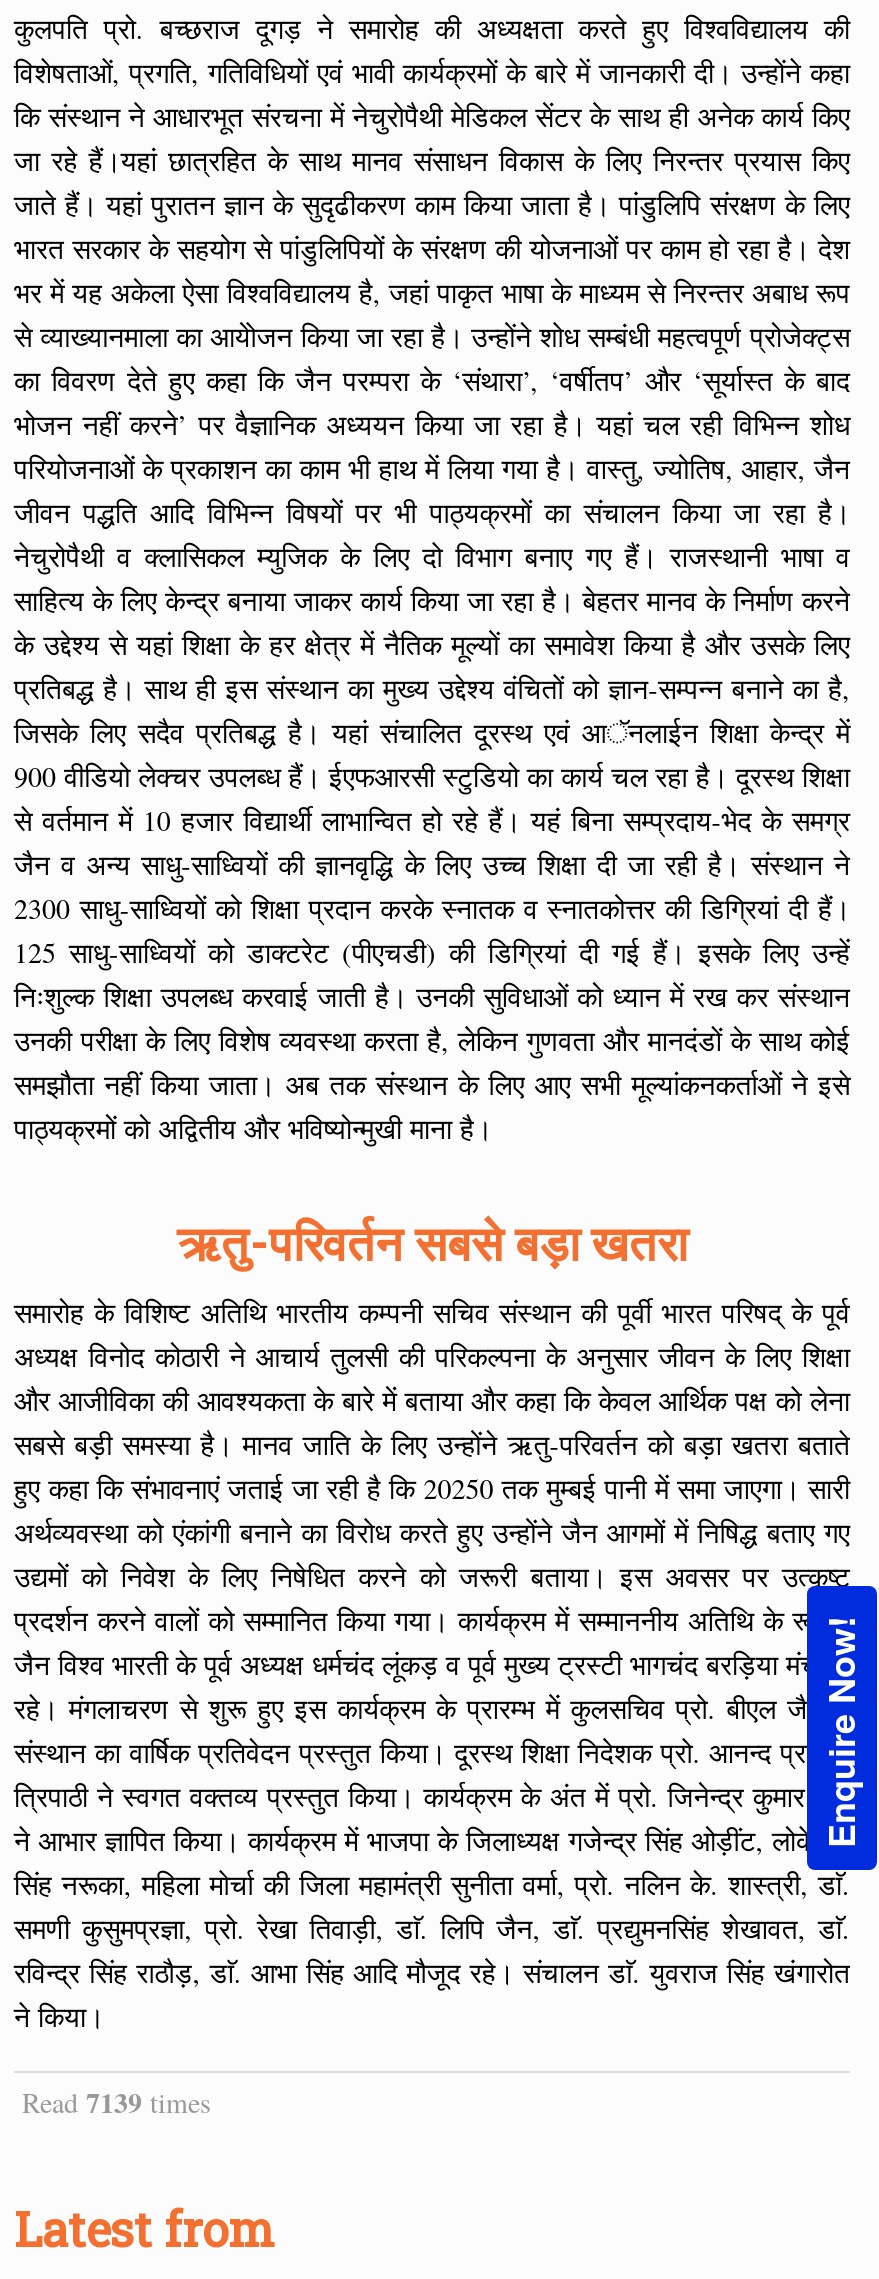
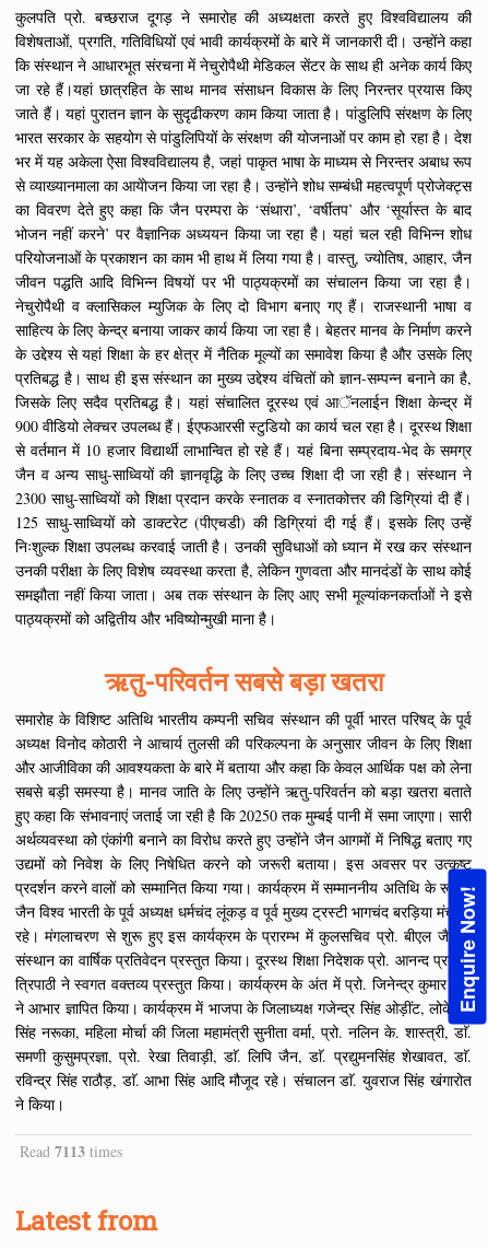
[22,2081,210,2123] Read 7139 times -> [20,1140,122,1162] Read 7113 times

